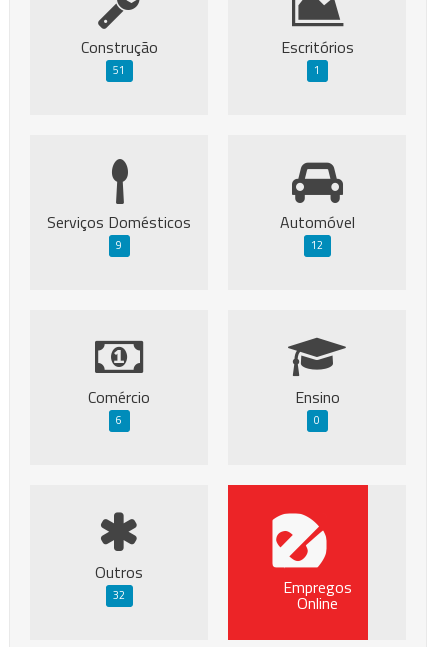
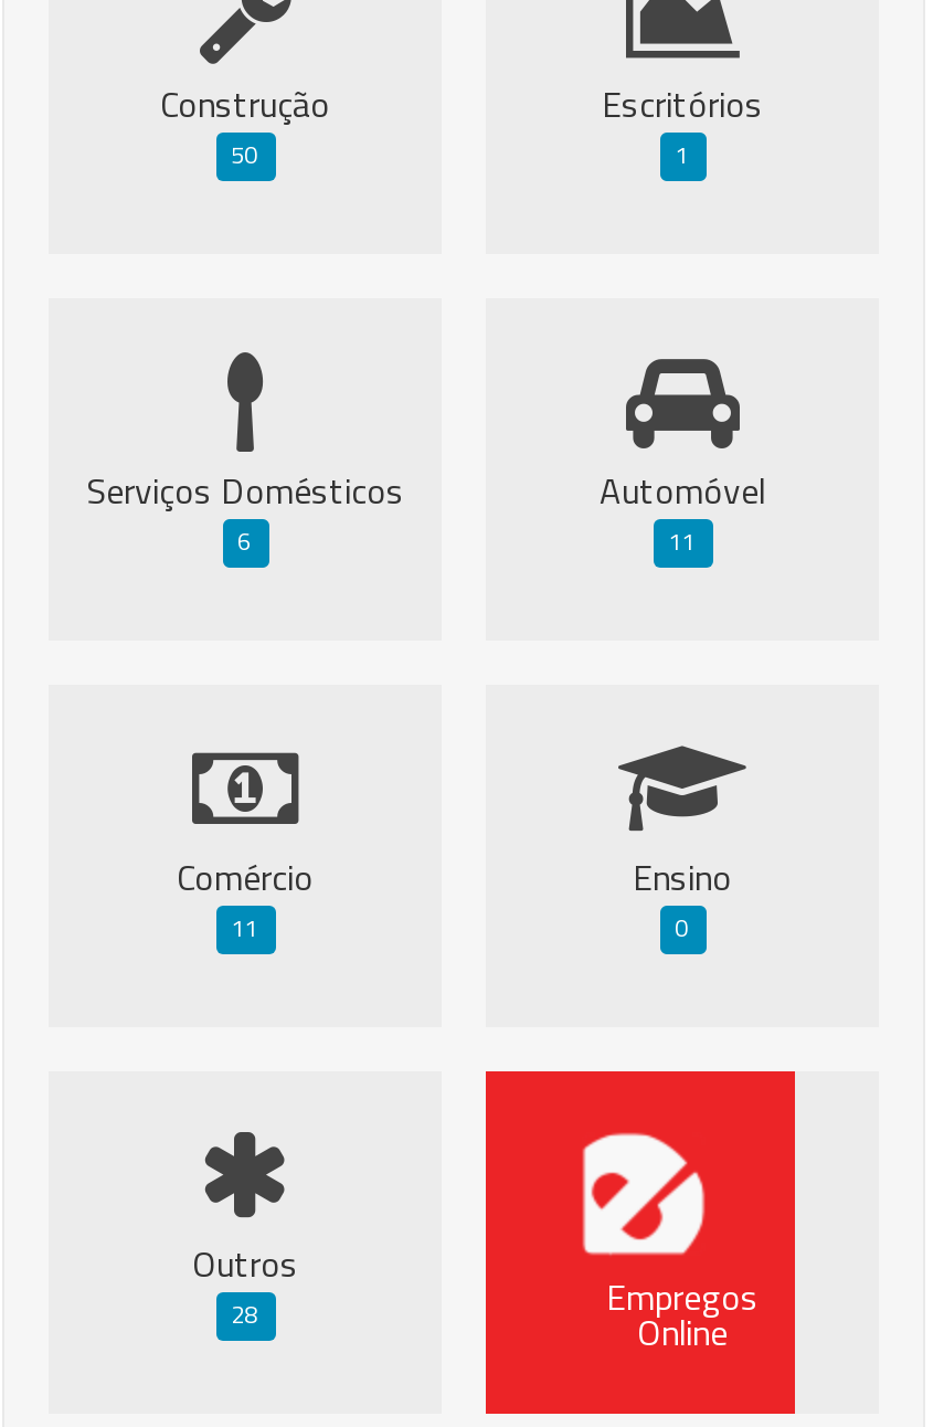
[112,62,124,78] 51 -> [231,137,257,172] 50
[115,237,121,253] 9 -> [237,523,251,558] 6
[310,237,322,253] 12 -> [668,523,694,558] 11
[115,412,121,428] 6 -> [231,910,257,945] 11
[112,587,124,603] 32 -> [231,1296,257,1332] 28

